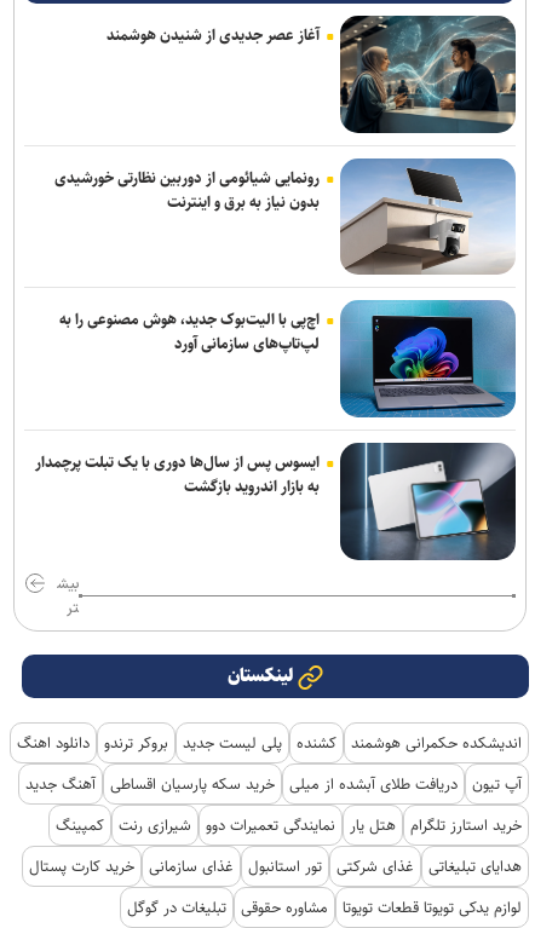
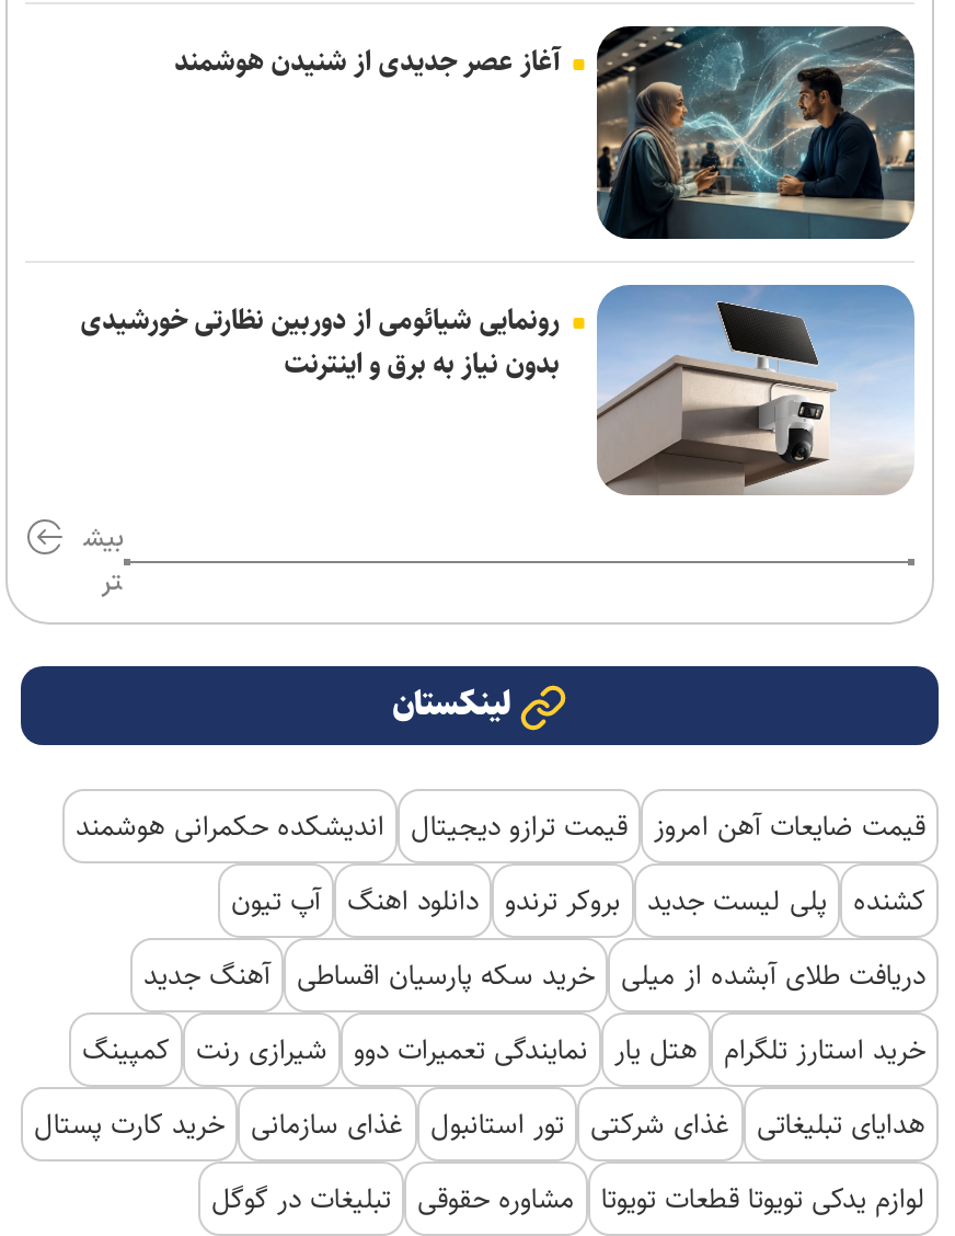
[59,299,517,419] [image] | اچ‌پی با الیت‌بوک جدید، هوش مصنوعی را به | لپ‌تاپ‌های سازمانی آورد -> none
[35,450,320,499] ایسوس پس از سال‌ها دوری با یک تبلت پرچمدار | به بازار اندروید بازگشت -> none
moved [66,598,292,690] -> [101,563,510,730]: تر | لینکستان
[17,731,522,796] اندیشکده حکمرانی هوشمند کشنده پلی لیست جدید بروکر ترندو دانلود اهنگ | آپ تیون دریافت طلای آبشده از میلی خرید سکه پارسیان اقساطی آهنگ جدید -> [76,804,925,997] قیمت ضایعات آهن امروز قیمت ترازو دیجیتال اندیشکده حکمرانی هوشمند | کشنده پلی لیست جدید بروکر ترندو دانلود اهنگ آپ تیون | دریافت طلای آبشده از میلی خرید سکه پارسیان اقساطی آهنگ جدید

